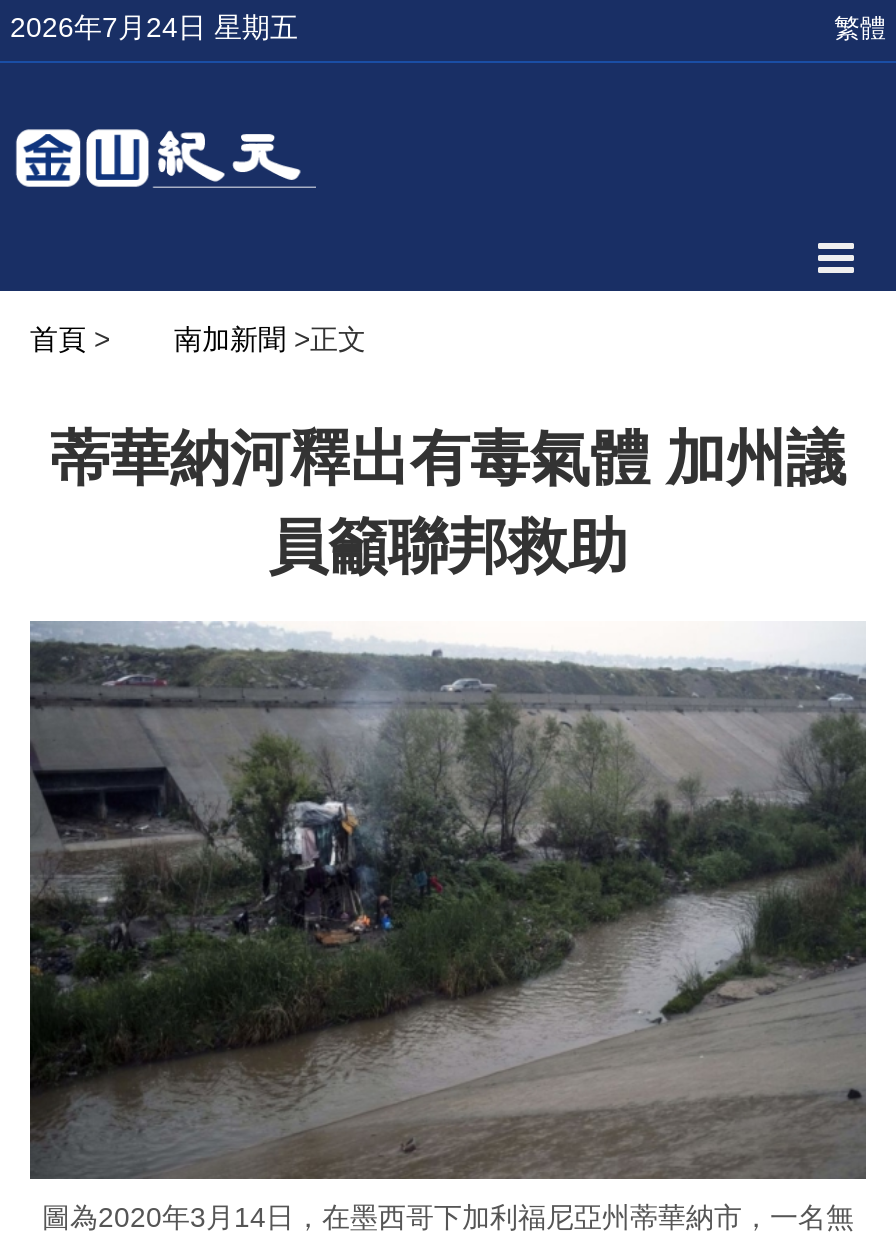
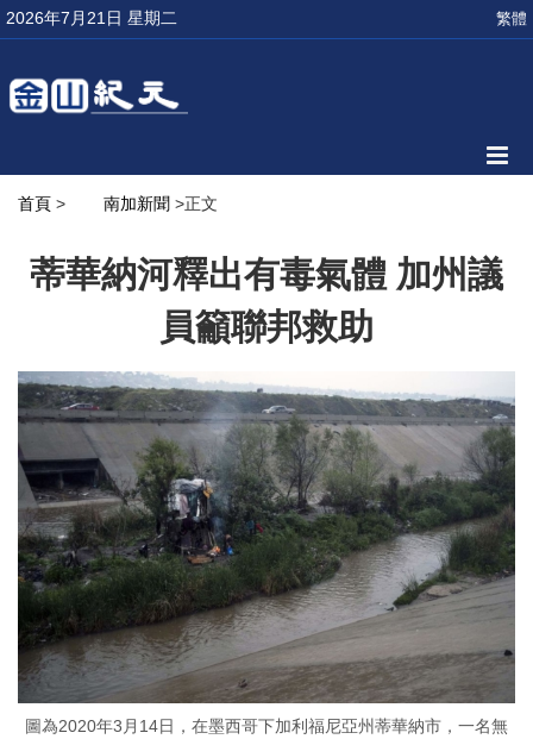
[10,11,298,43] 2026年7月24日 星期五 -> [6,8,177,27] 2026年7月21日 星期二

